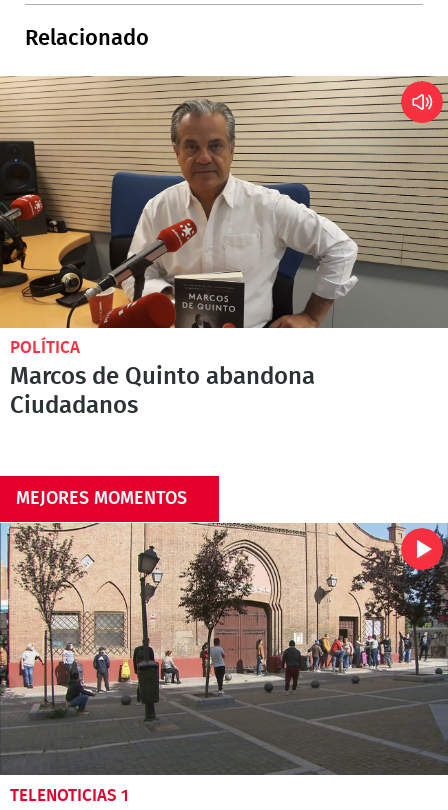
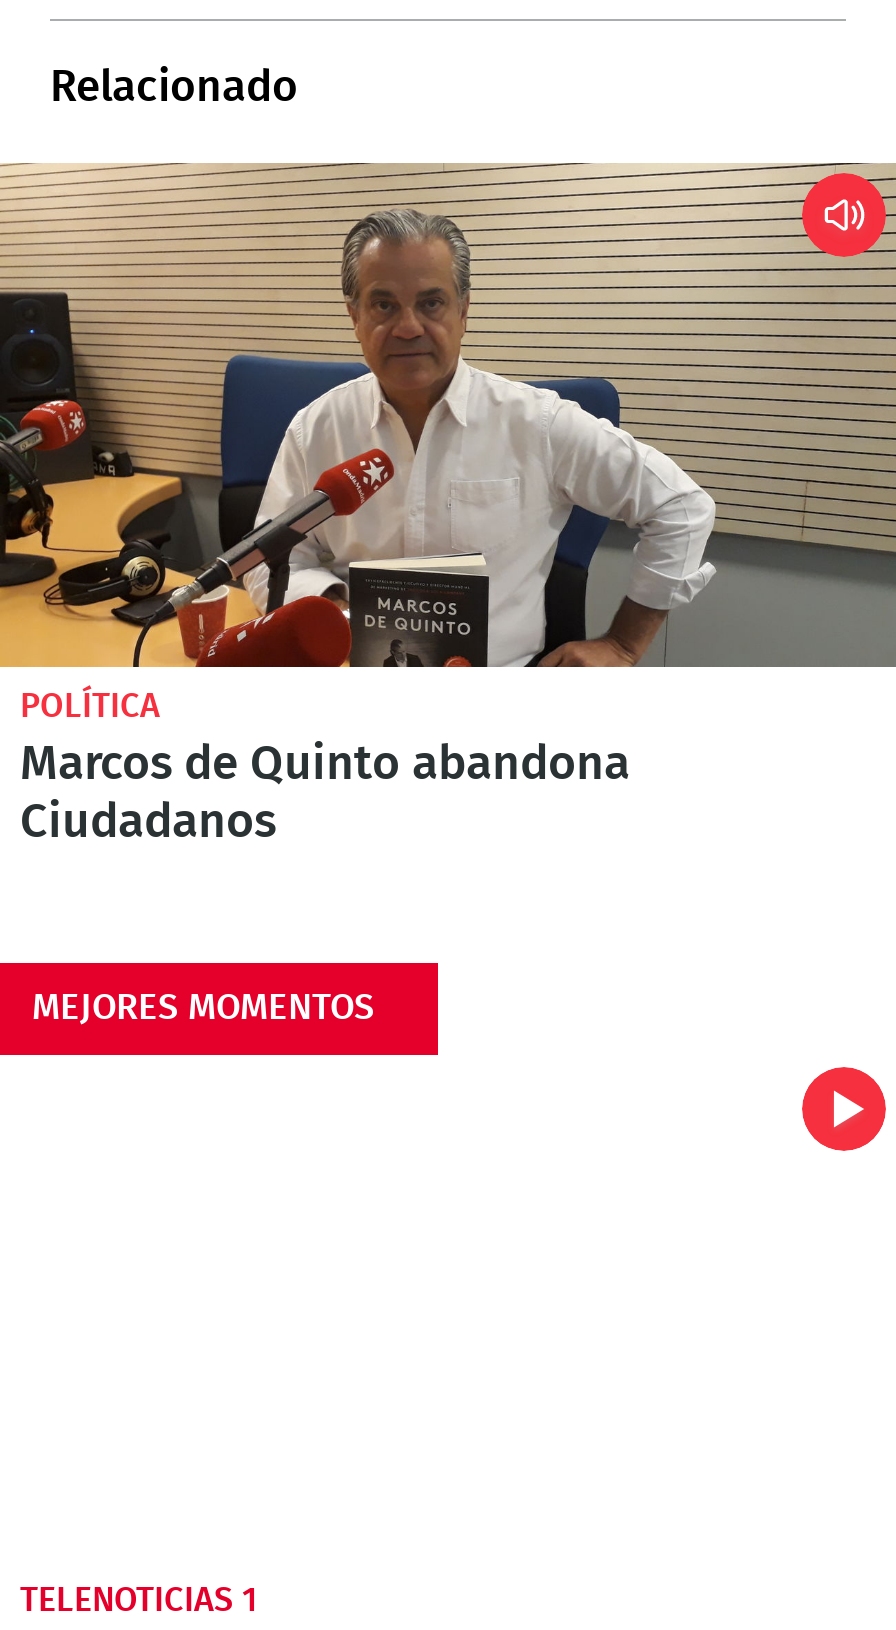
[3,522,445,776] [image] -> none

